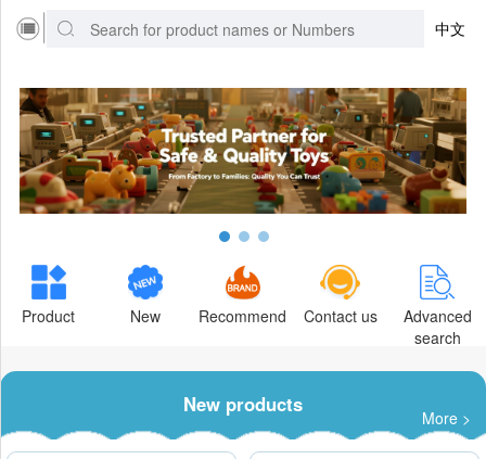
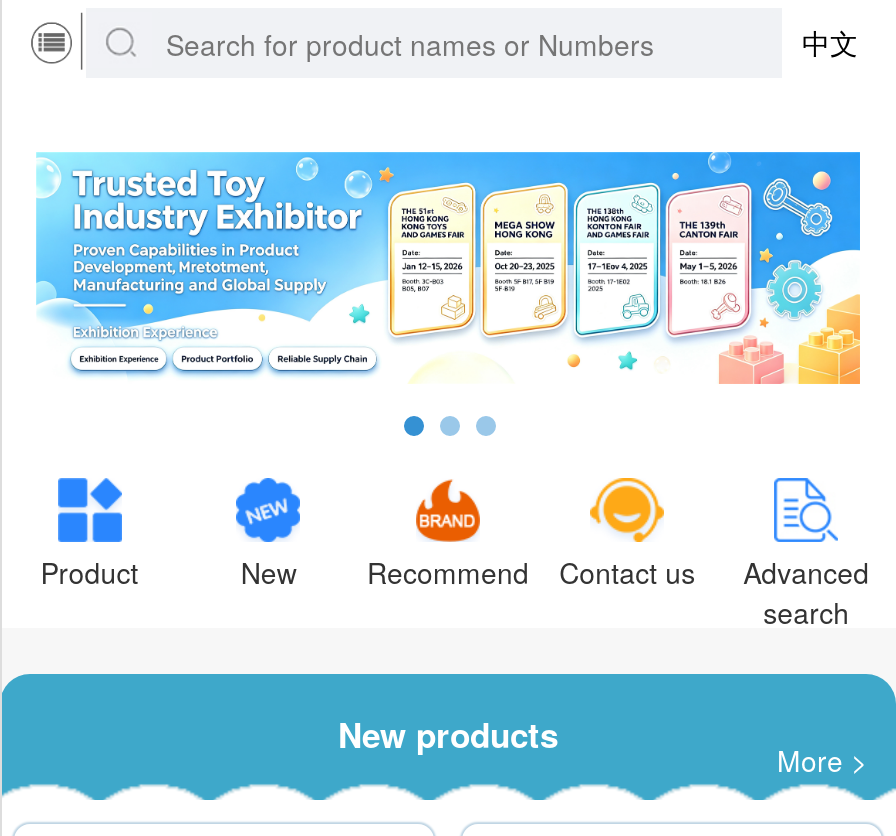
[18,87,468,215] [image] -> [34,150,862,386] [image]

